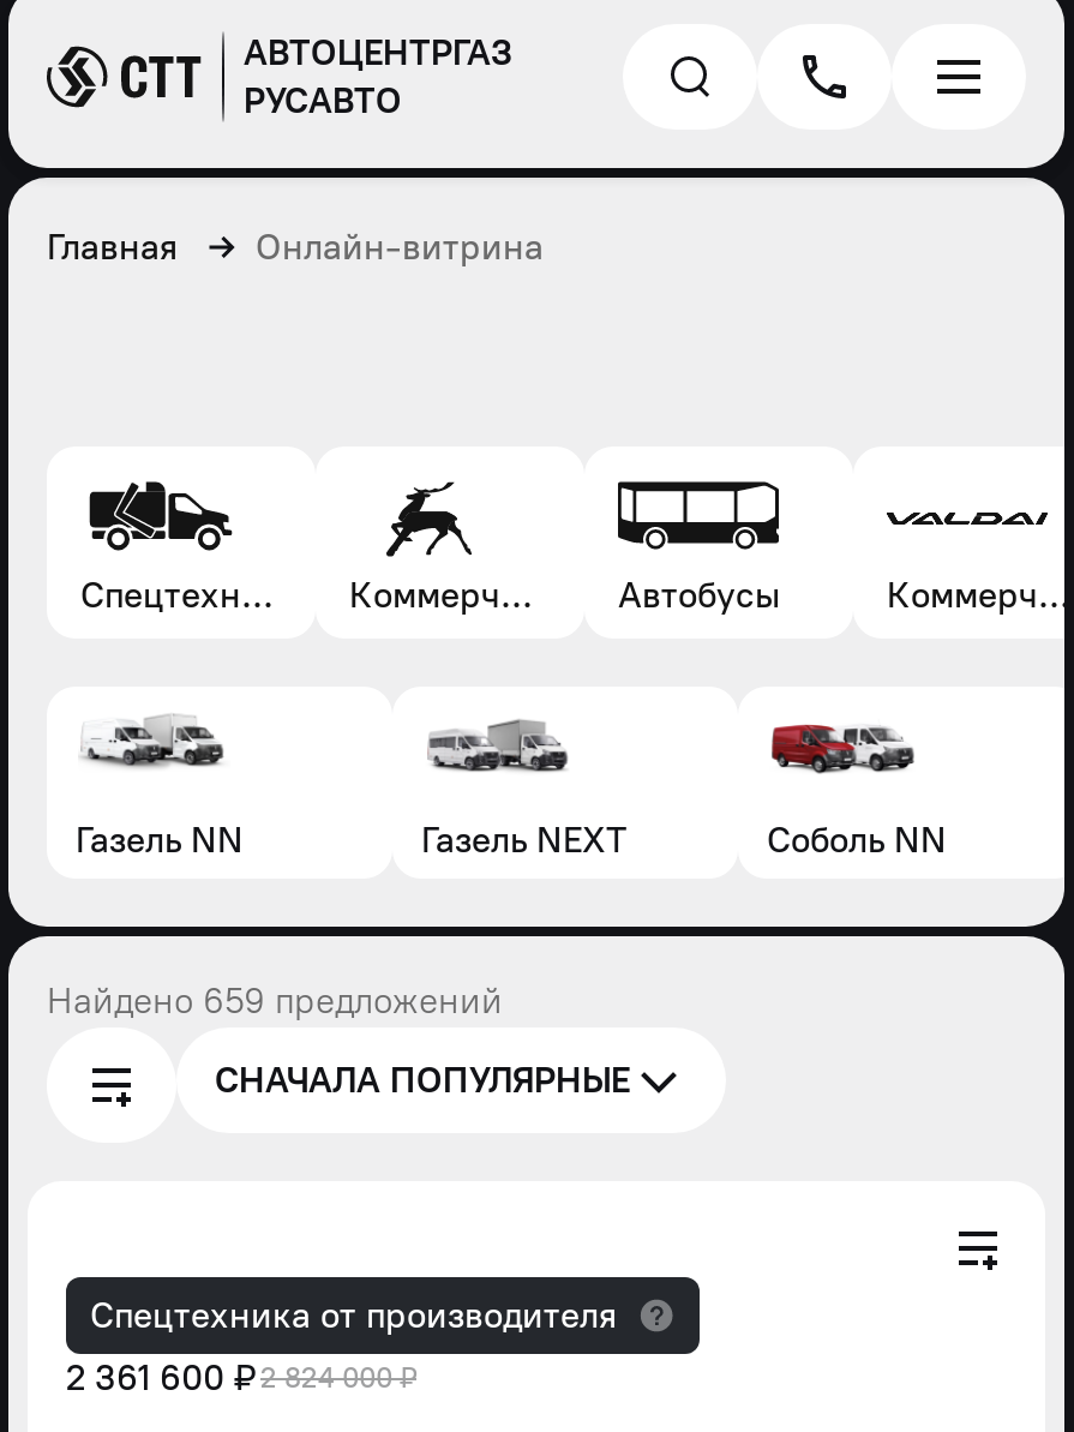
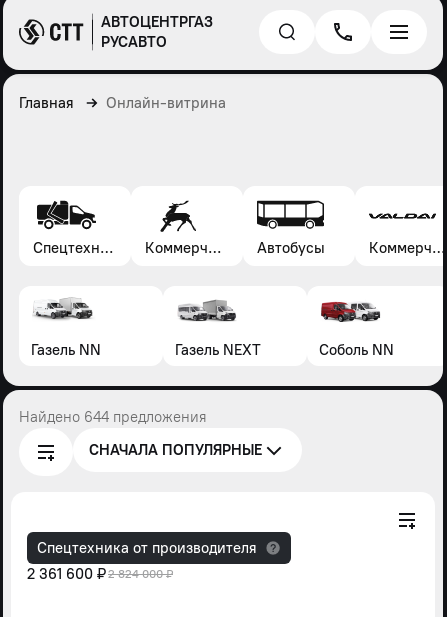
[47,979,503,1023] Найдено 659 предложений -> [19,408,207,426] Найдено 644 предложения

